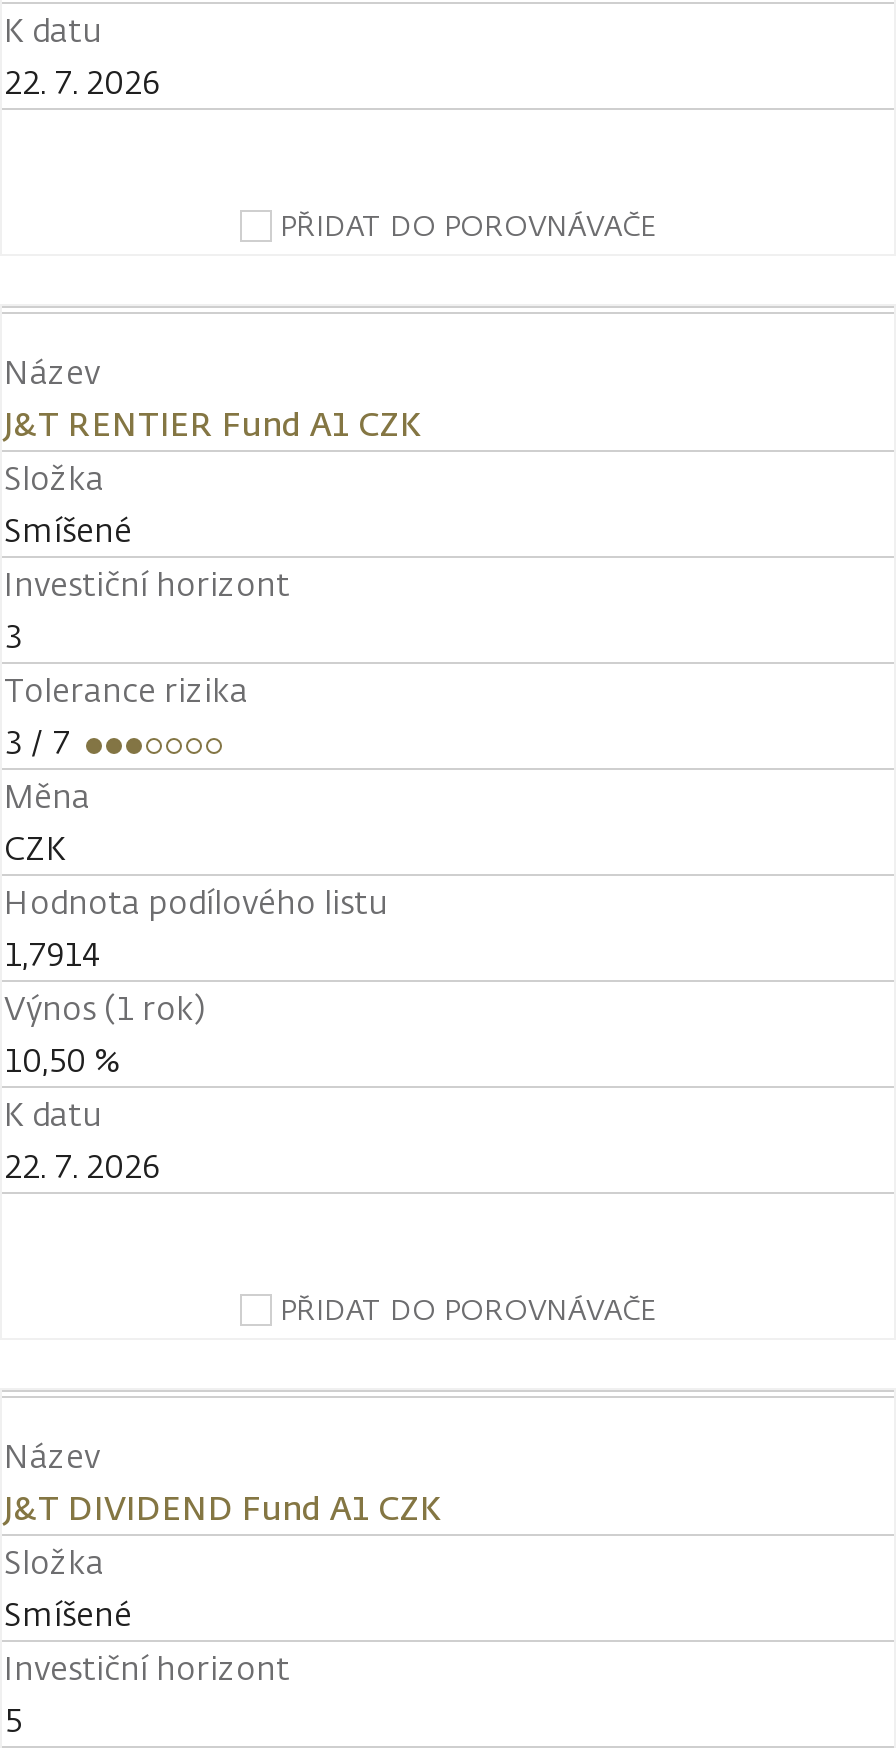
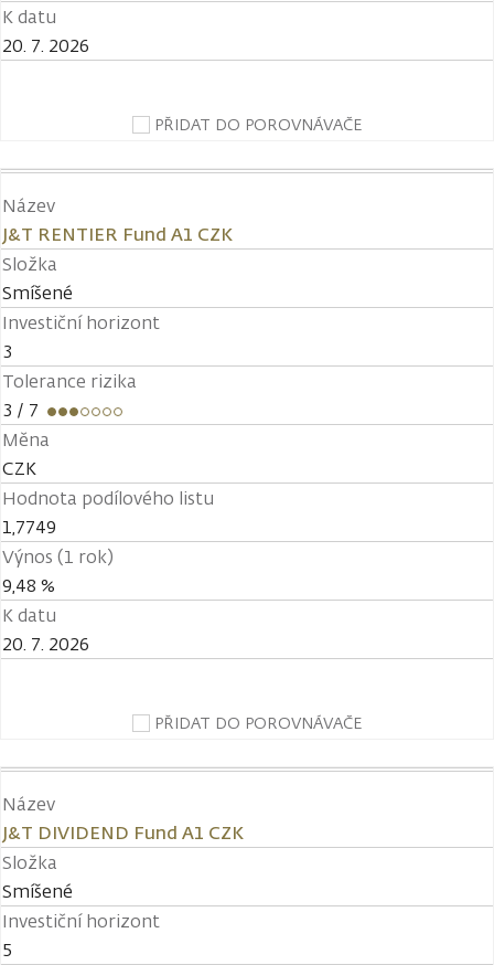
[4,60,160,104] 22. 7. 2026 -> [2,33,89,57] 20. 7. 2026
[4,932,102,976] 1,7914 -> [2,515,56,539] 1,7749
[4,1038,120,1082] 10,50 % -> [2,573,55,597] 9,48 %
[4,1144,160,1188] 22. 7. 2026 -> [2,632,89,656] 20. 7. 2026

